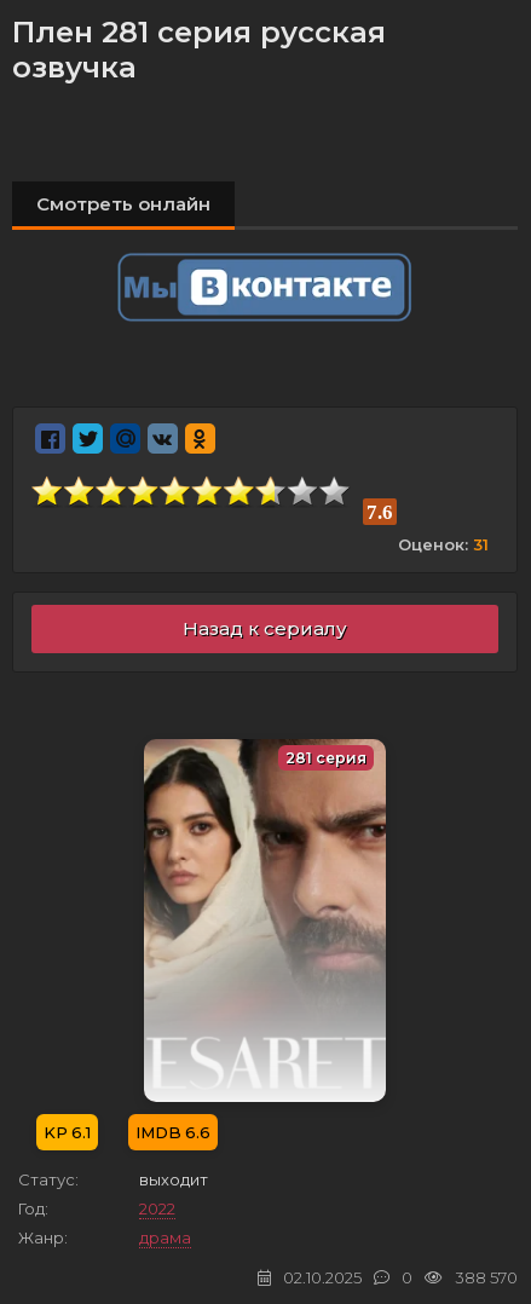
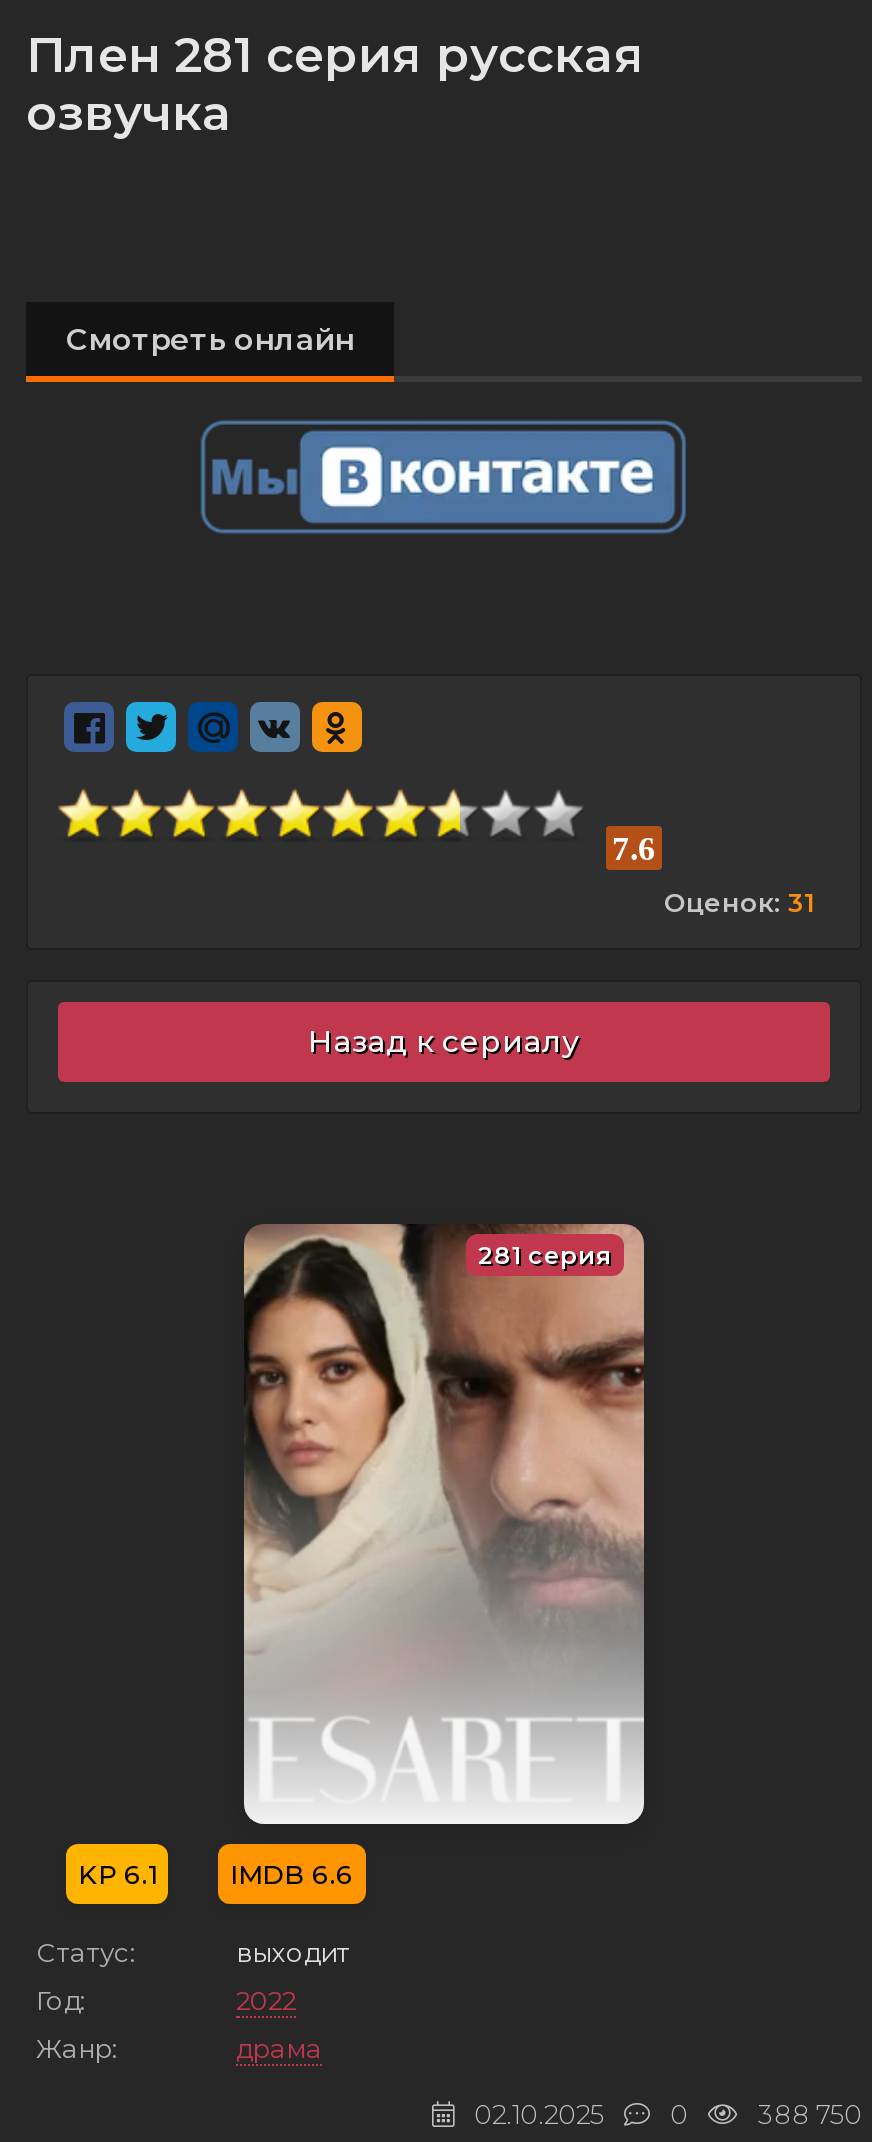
[455,1268,518,1287] 388 570 -> [758,2098,862,2130] 388 750

